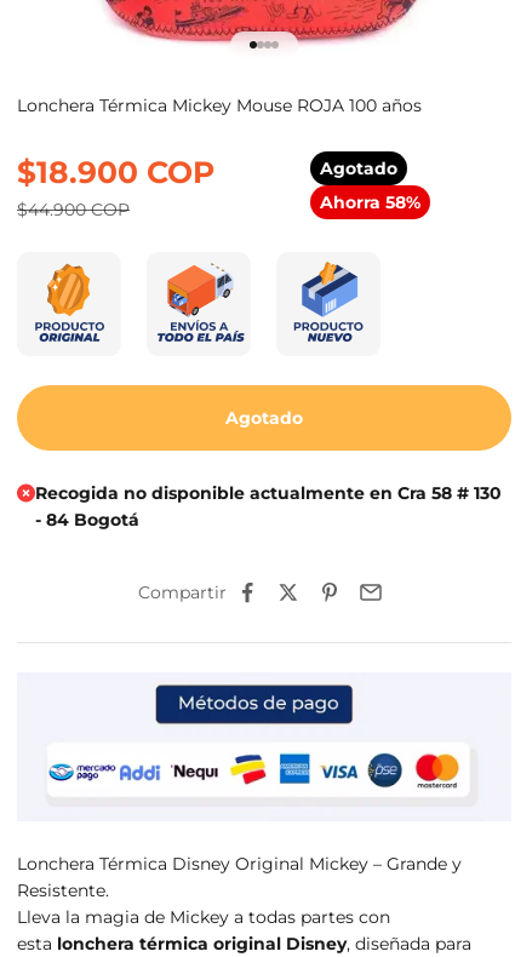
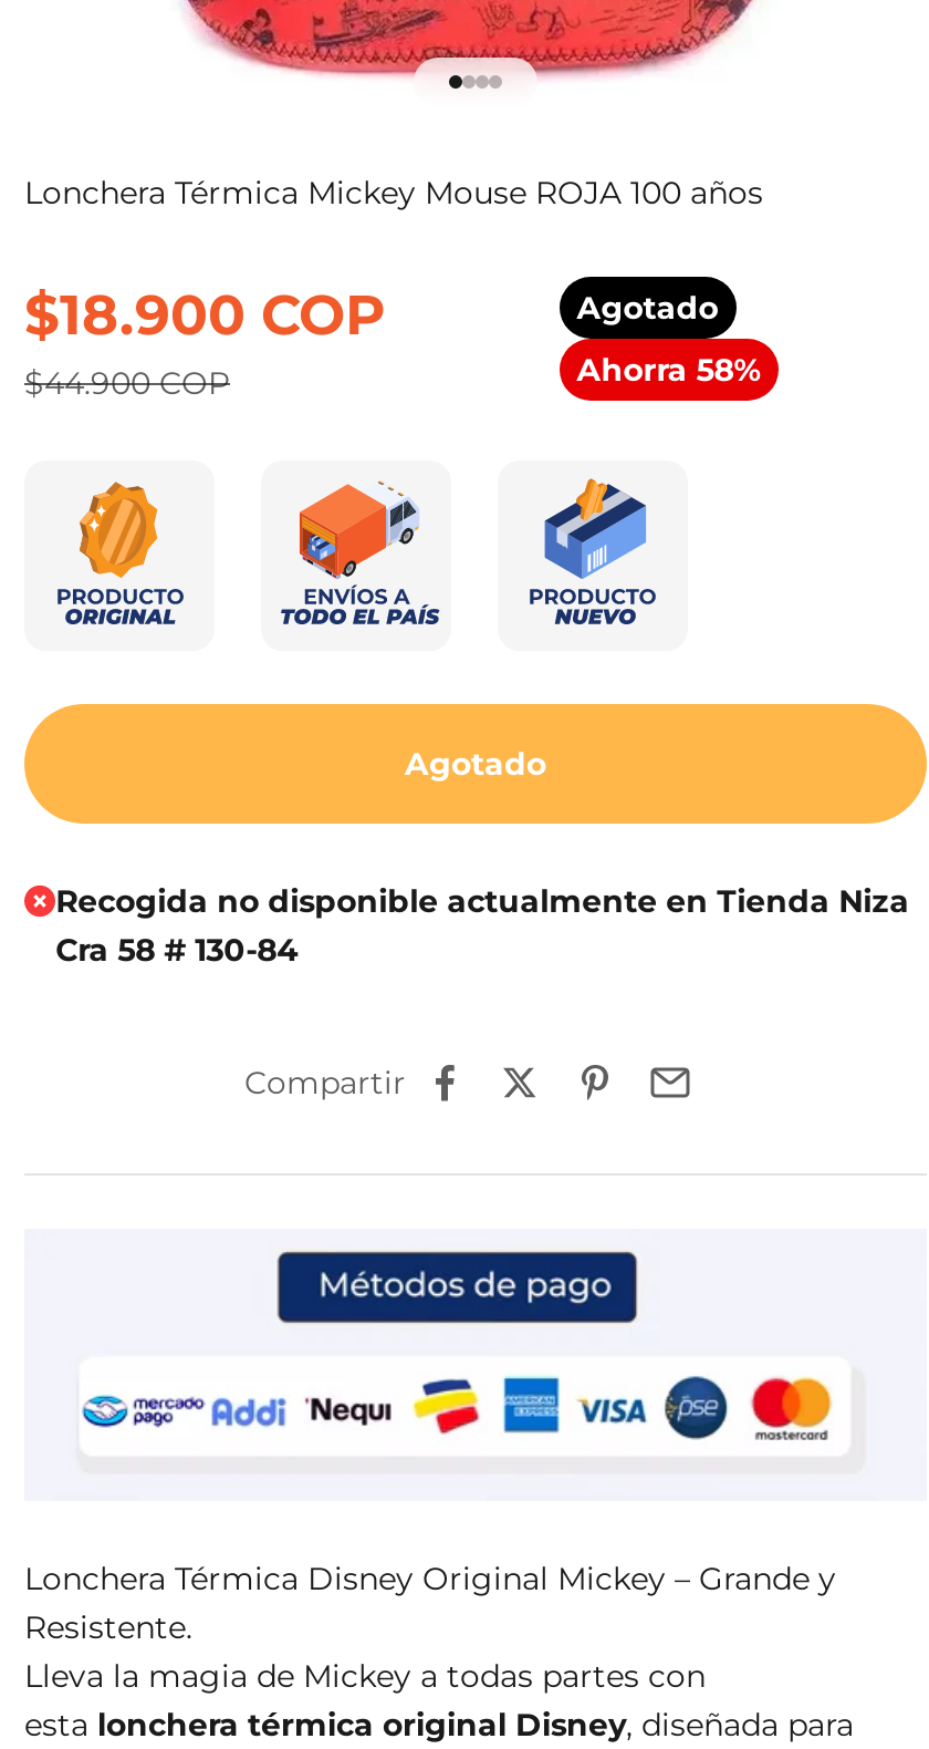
[35,482,502,530] Recogida no disponible actualmente en Cra 58 # 130 | - 84 Bogotá -> [56,880,910,969] Recogida no disponible actualmente en Tienda Niza | Cra 58 # 130-84

